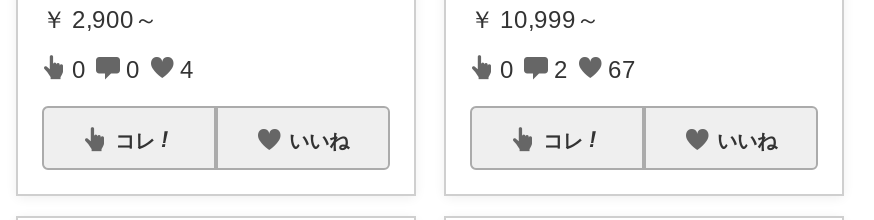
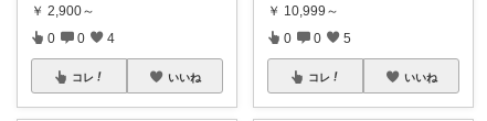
[554,56,568,80] 2 -> [314,31,321,44] 0
[608,56,636,80] 67 -> [343,31,351,44] 5

